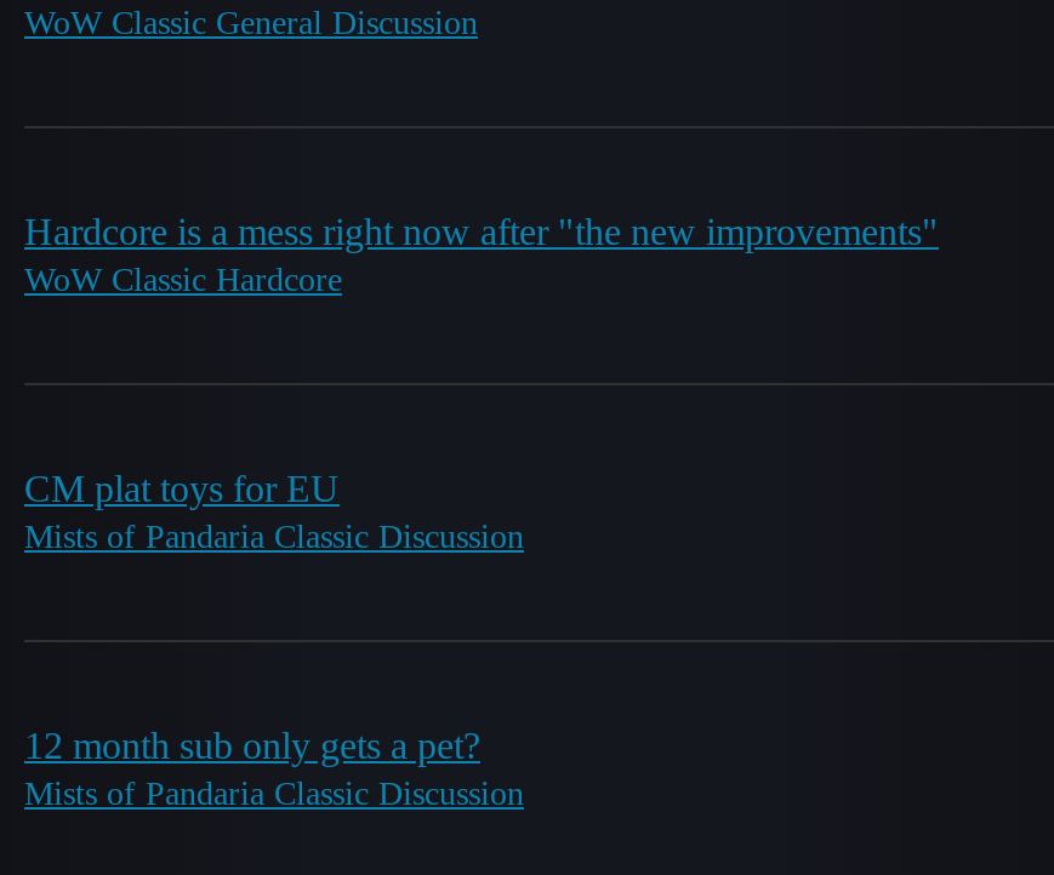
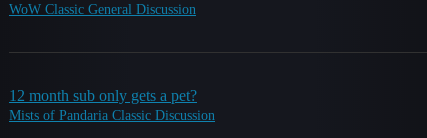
[24,211,939,299] Hardcore is a mess right now after "the new improvements" | WoW Classic Hardcore -> none
[24,468,524,556] CM plat toys for EU | Mists of Pandaria Classic Discussion -> none

